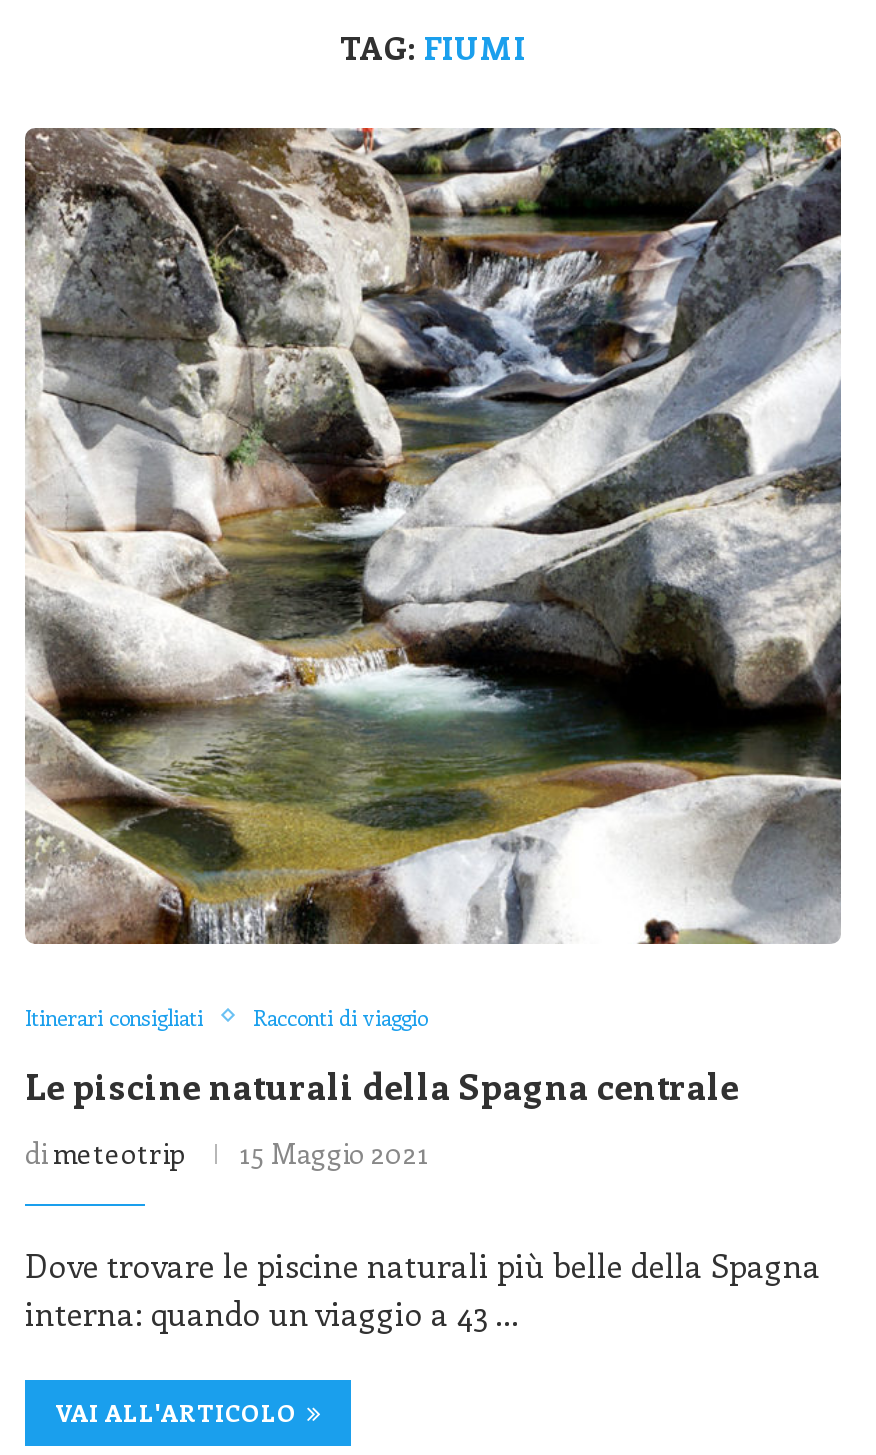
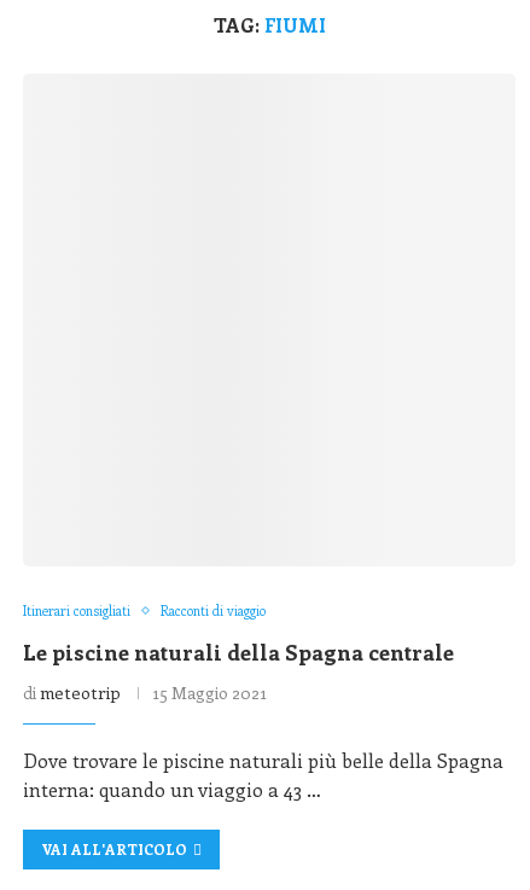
[23,126,843,946] [image] -> none

